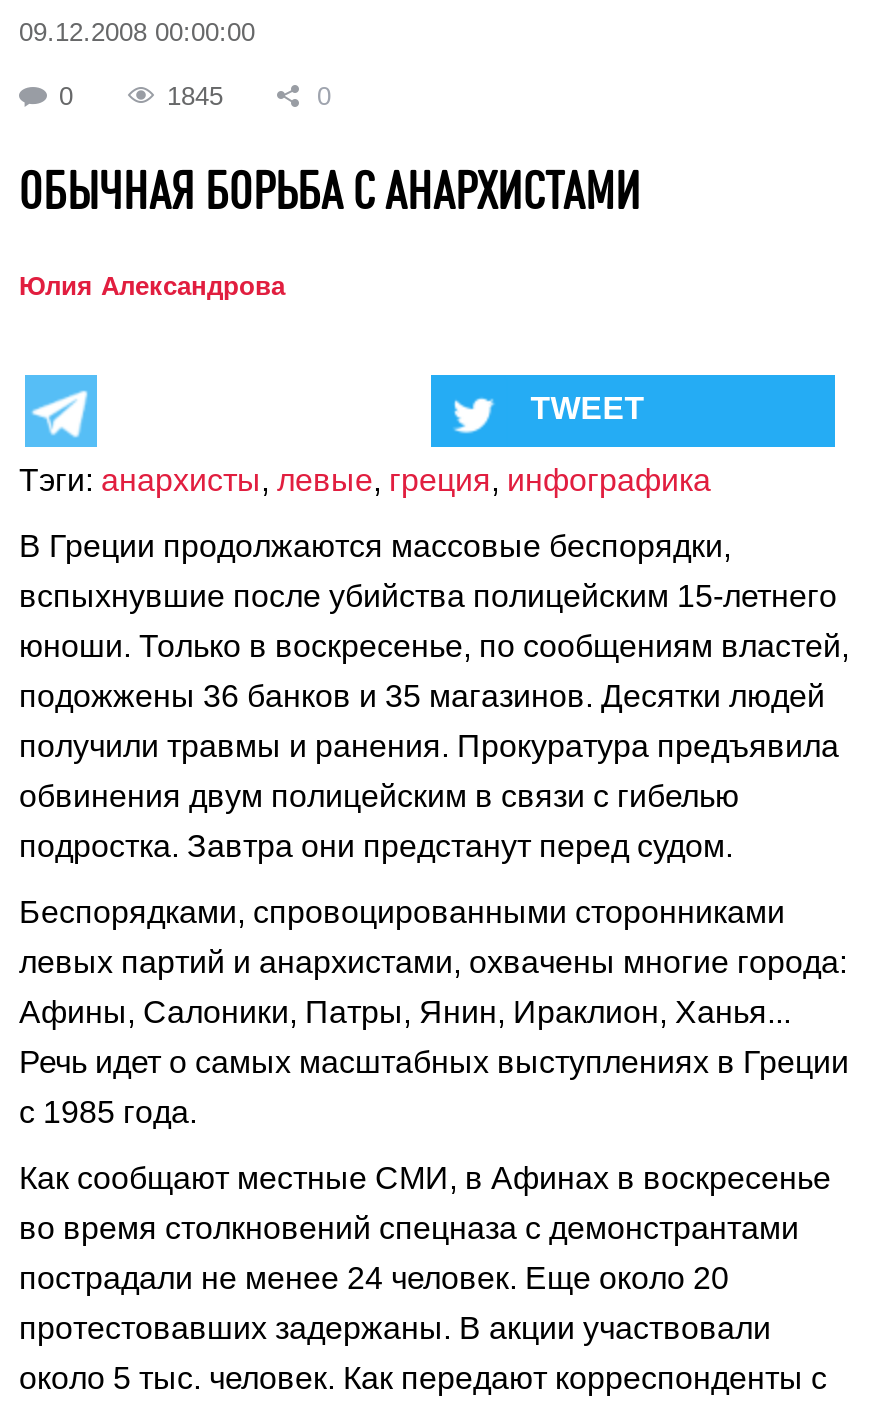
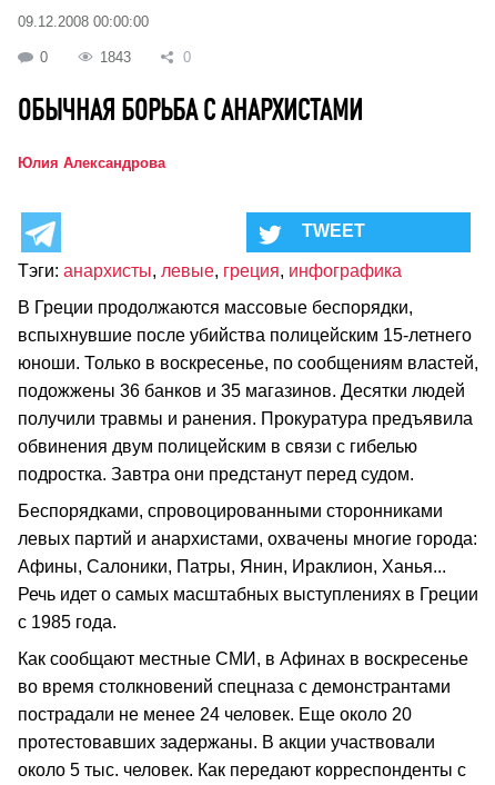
[167,82,223,112] 1845 -> [100,49,131,66] 1843

